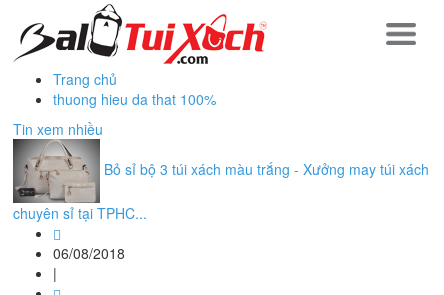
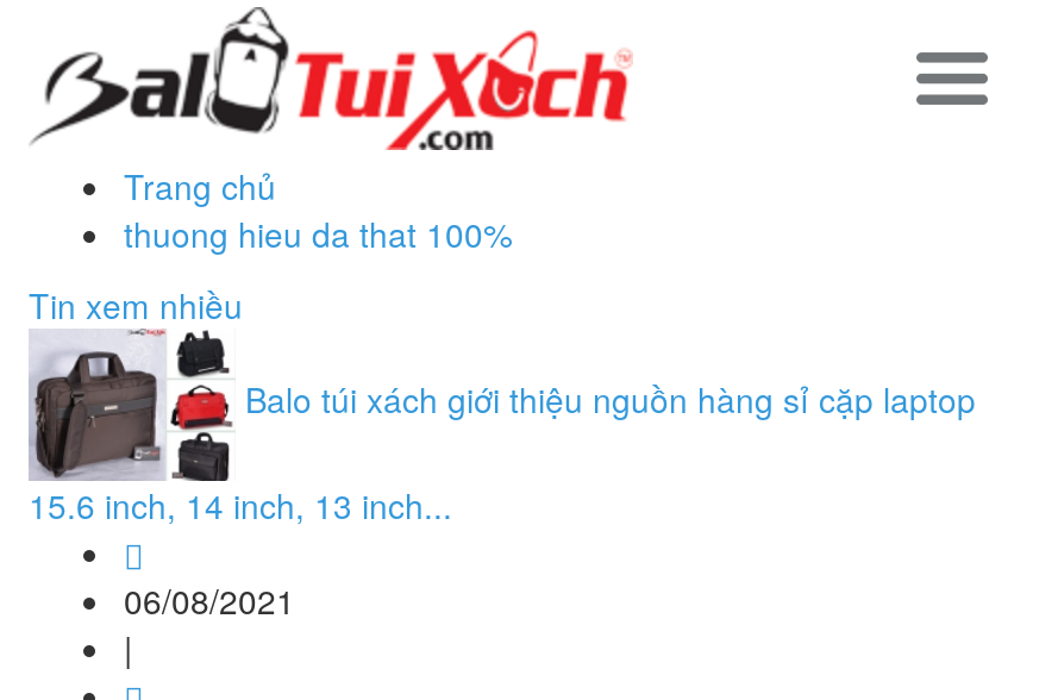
[12,142,429,196] [image] | Bỏ sỉ bộ 3 túi xách màu trắng - Xưởng may túi xách -> [29,336,976,464] [image] | Balo túi xách giới thiệu nguồn hàng sỉ cặp laptop
[13,203,147,223] chuyên sỉ tại TPHC... -> [29,481,452,529] 15.6 inch, 14 inch, 13 inch...
[53,243,125,263] 06/08/2018 -> [124,576,295,624] 06/08/2021

